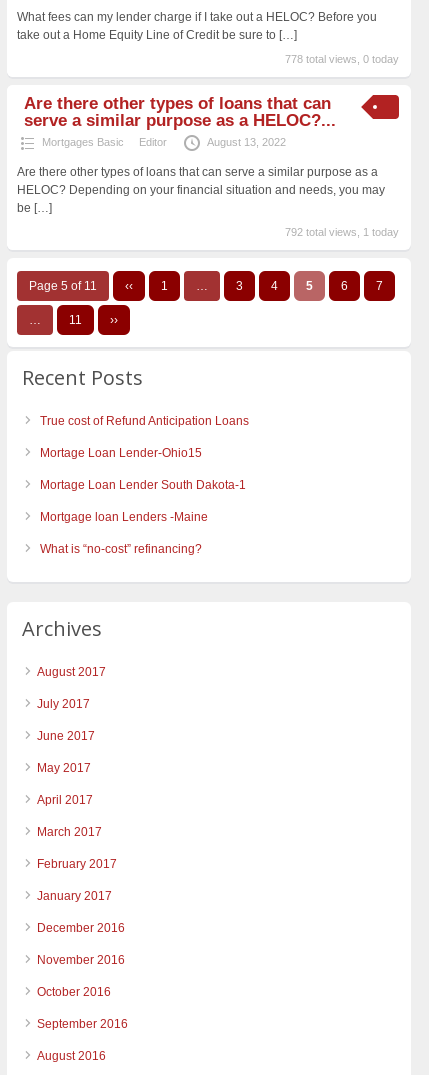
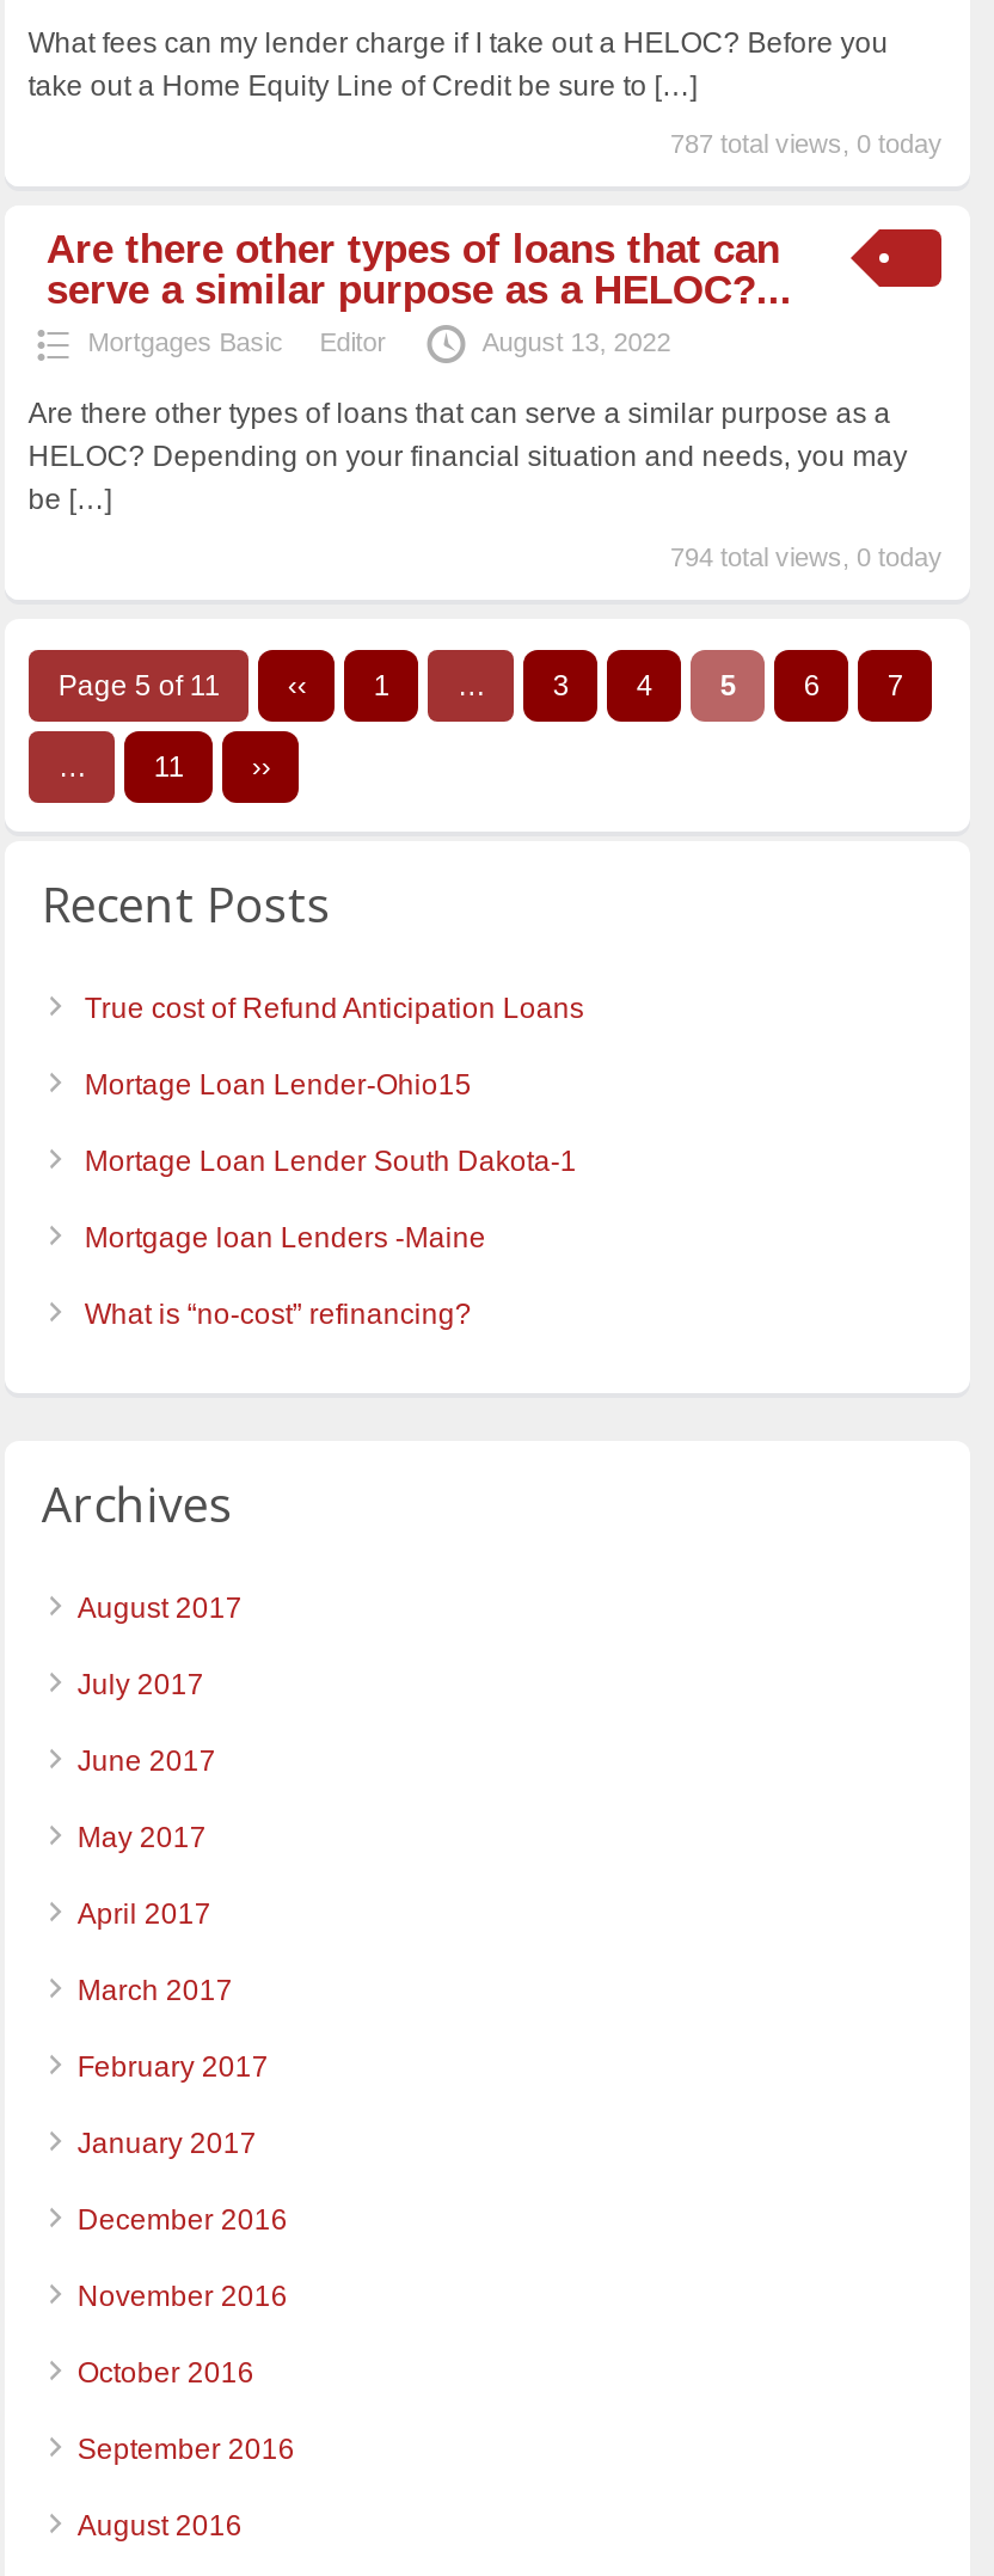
[285,53,399,65] 778 total views, 0 today -> [670,129,942,157] 787 total views, 0 today
[285,225,399,237] 792 total views, 1 today -> [670,541,942,570] 794 total views, 0 today

